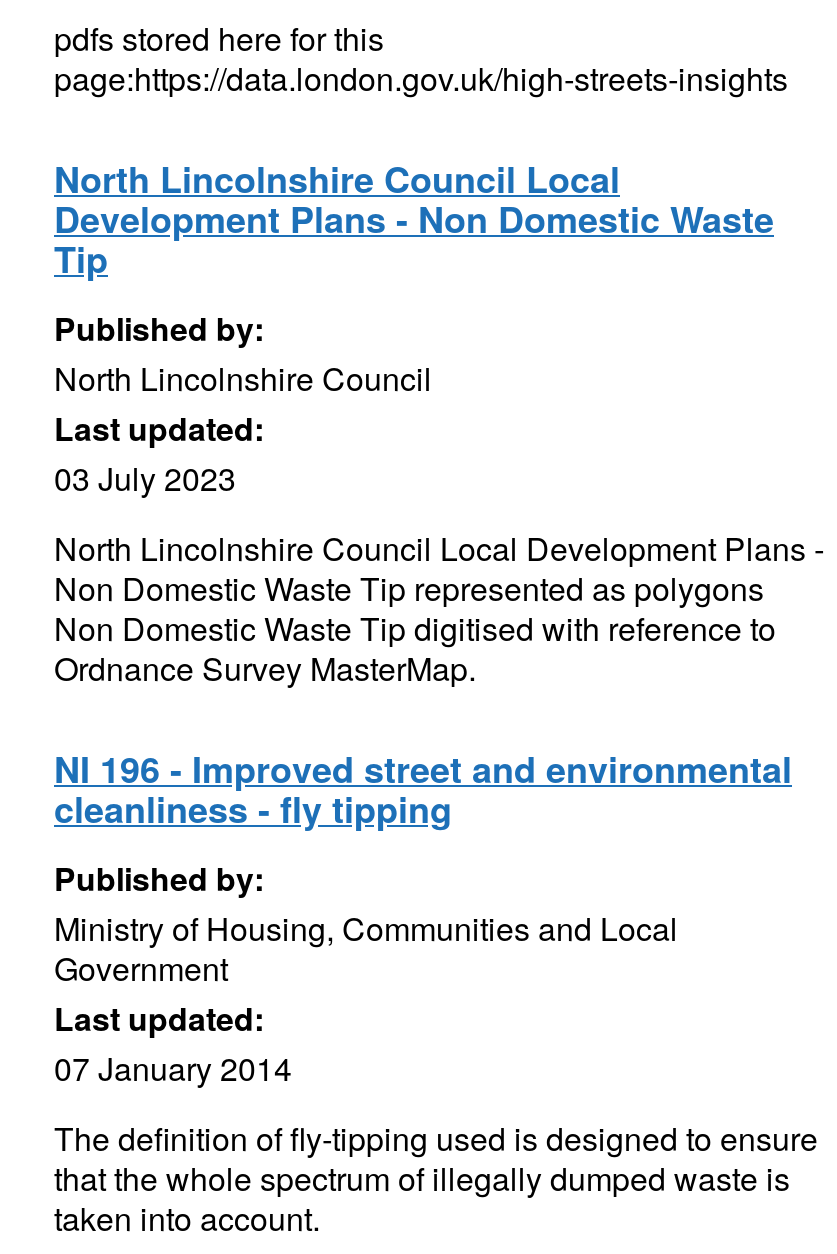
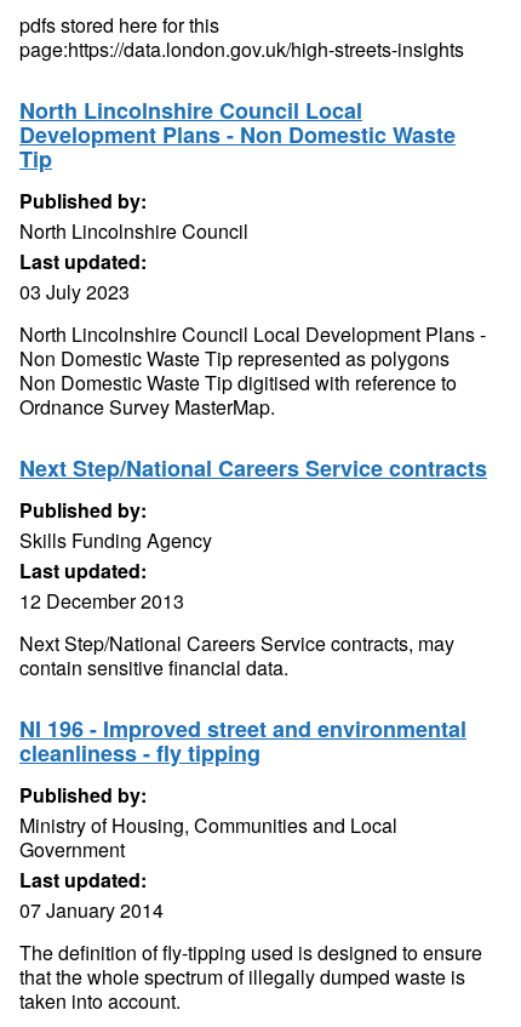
none -> [19,452,487,681] Next Step/National Careers Service contracts | Published by: | Skills Funding Agency | Last updated: | 12 December 2013 | Next Step/National Careers Service contracts, may | contain sensitive financial data.

